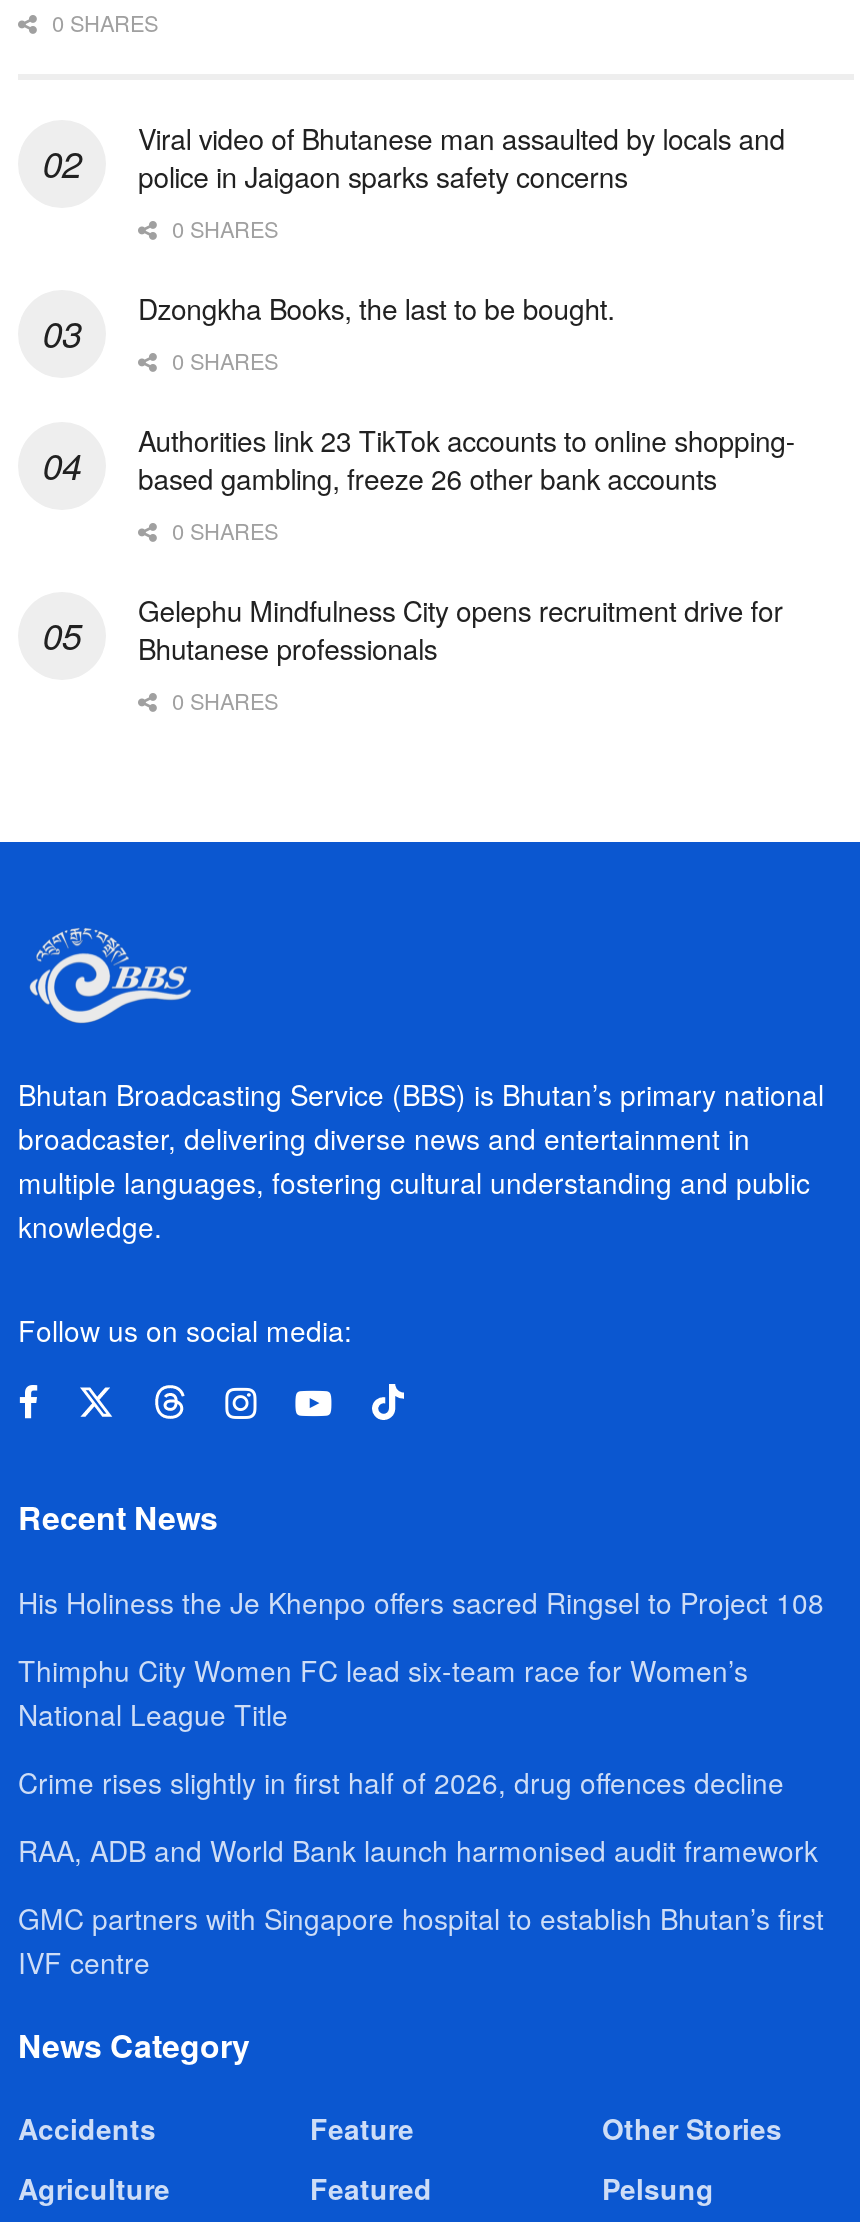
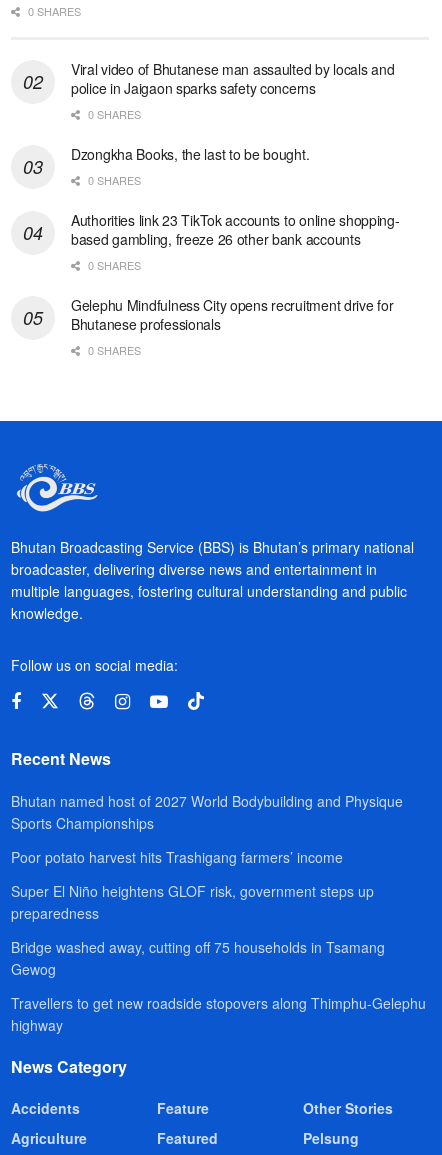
[18,1582,824,1622] His Holiness the Je Khenpo offers sacred Ringsel to Project 108 -> [11,791,403,833] Bhutan named host of 2027 World Bodybuilding and Physique | Sports Championships
[18,1650,748,1734] Thimphu City Women FC lead six-team race for Women’s | National League Title -> [11,847,343,867] Poor potato harvest hits Trashigang farmers’ income
[18,1762,784,1802] Crime rises slightly in first half of 2026, drug offences decline -> [11,881,374,923] Super El Niño heightens GLOF risk, government steps up | preparedness
[18,1830,818,1870] RAA, ADB and World Bank launch harmonised audit framework -> [11,937,385,979] Bridge washed away, cutting off 75 households in Tsamang | Gewog
[18,1898,824,1982] GMC partners with Singapore hospital to establish Bhutan’s first | IVF centre -> [11,993,426,1035] Travellers to get new roadside stopovers along Thimphu-Gelephu | highway

